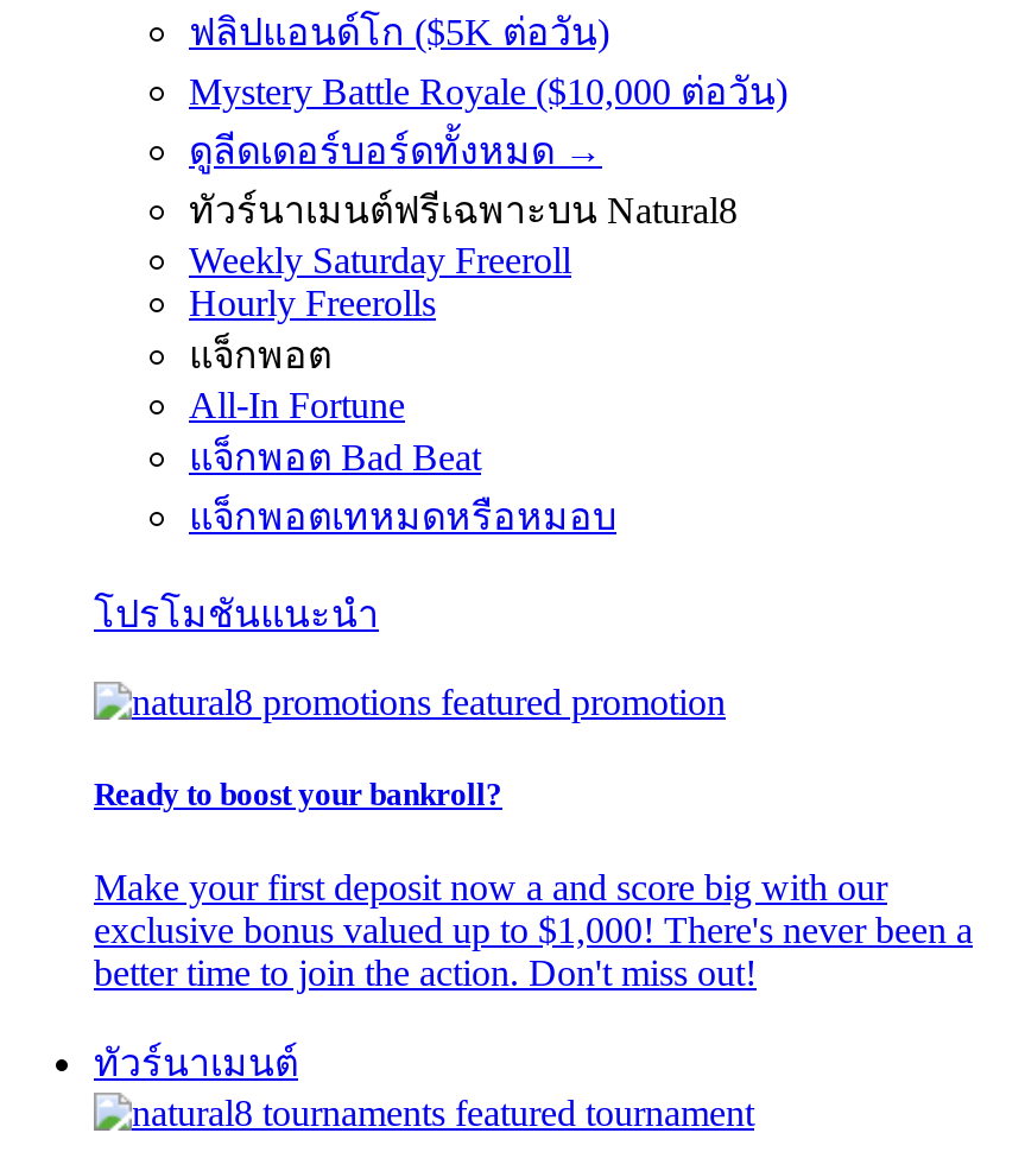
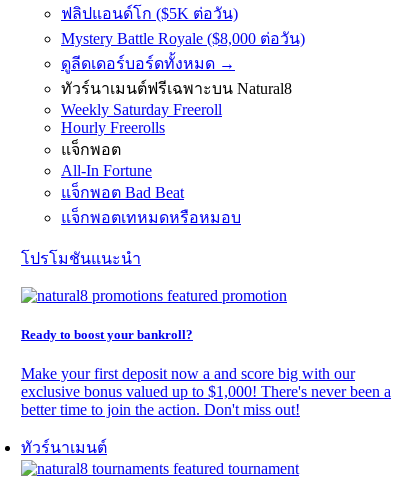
[189,70,787,110] Mystery Battle Royale ($10,000 ต่อวัน) -> [61,29,305,46] Mystery Battle Royale ($8,000 ต่อวัน)

